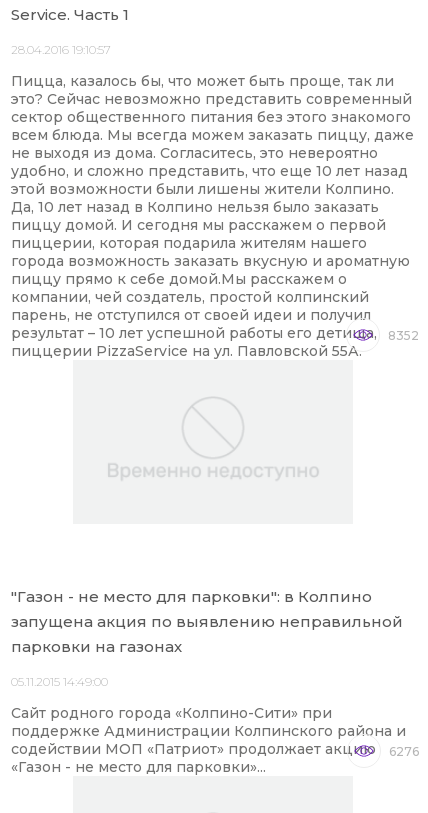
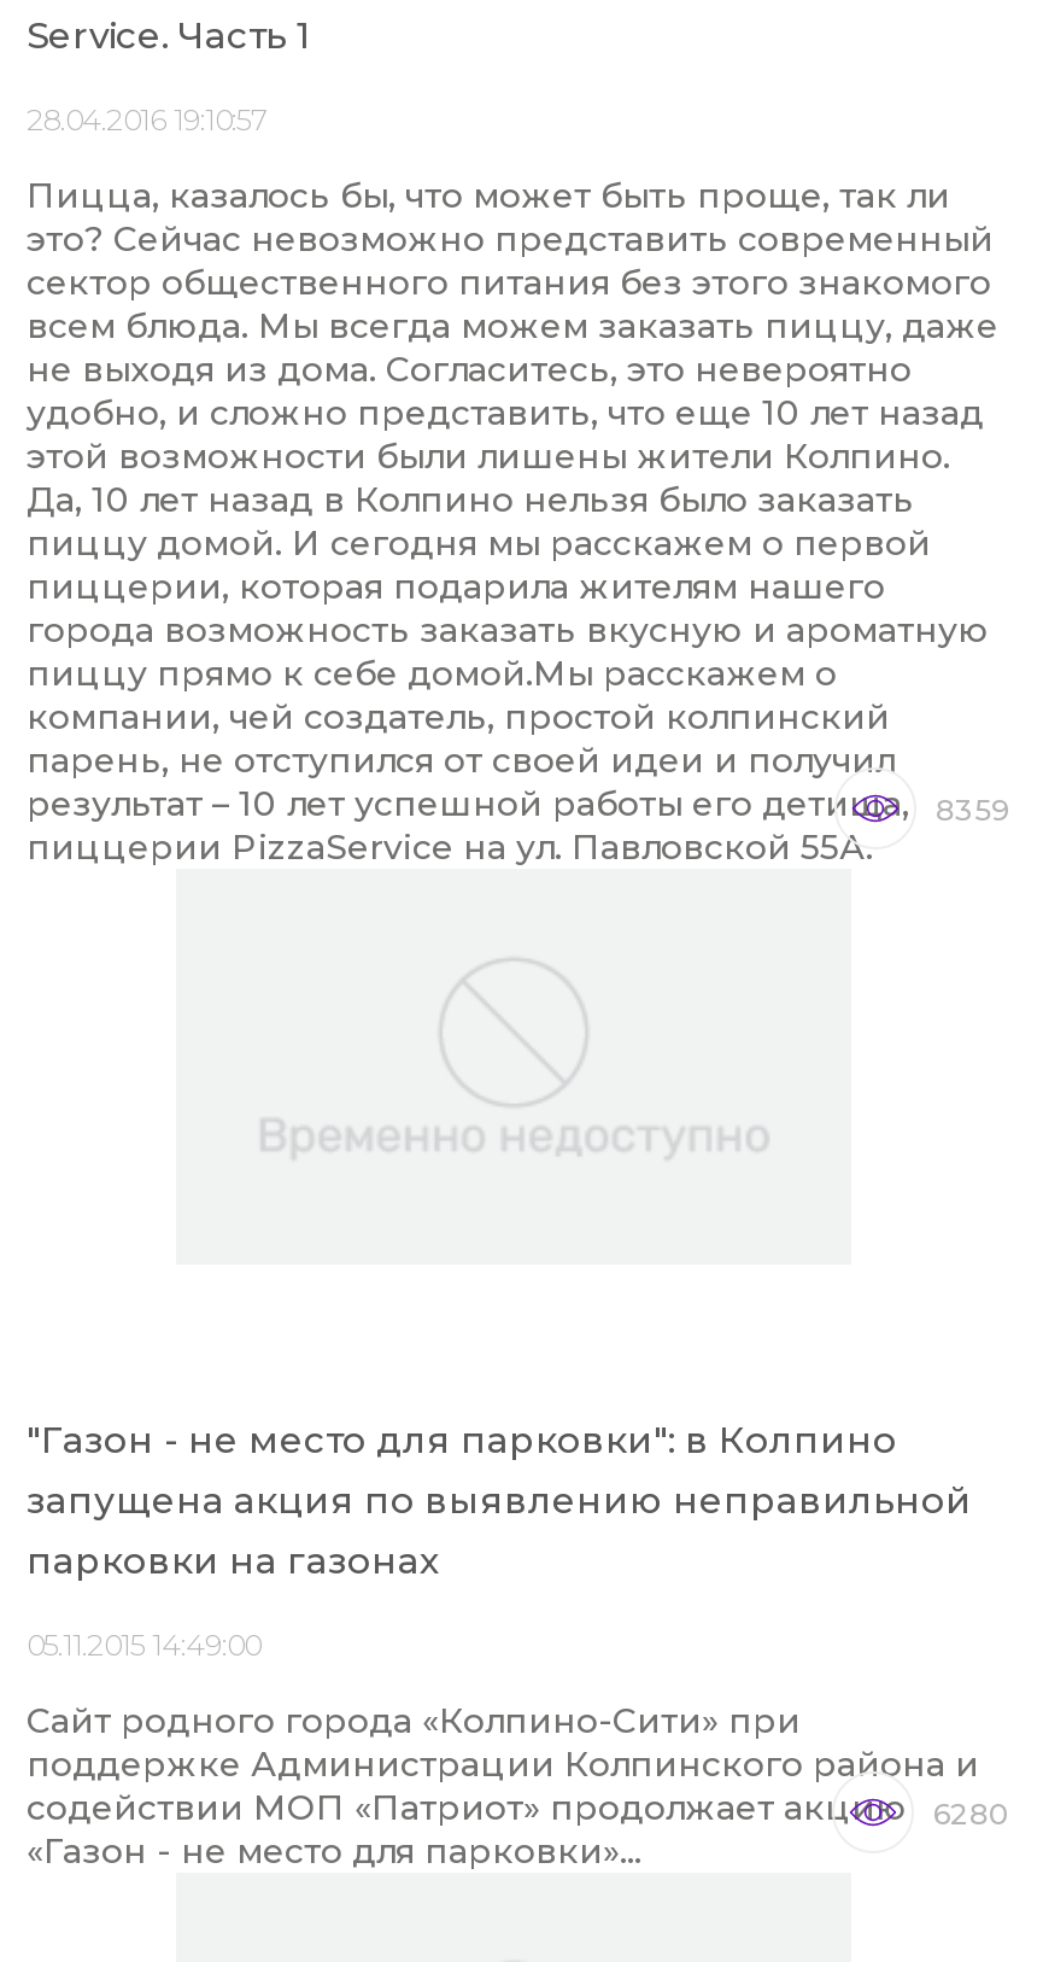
[388,328,419,343] 8352 -> [936,791,1010,827] 8359
[389,744,419,759] 6276 -> [933,1795,1010,1831] 6280

